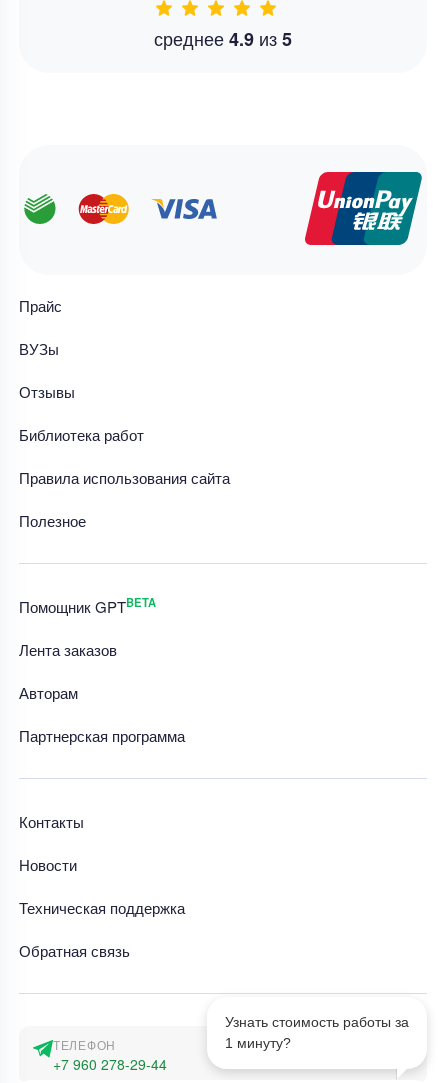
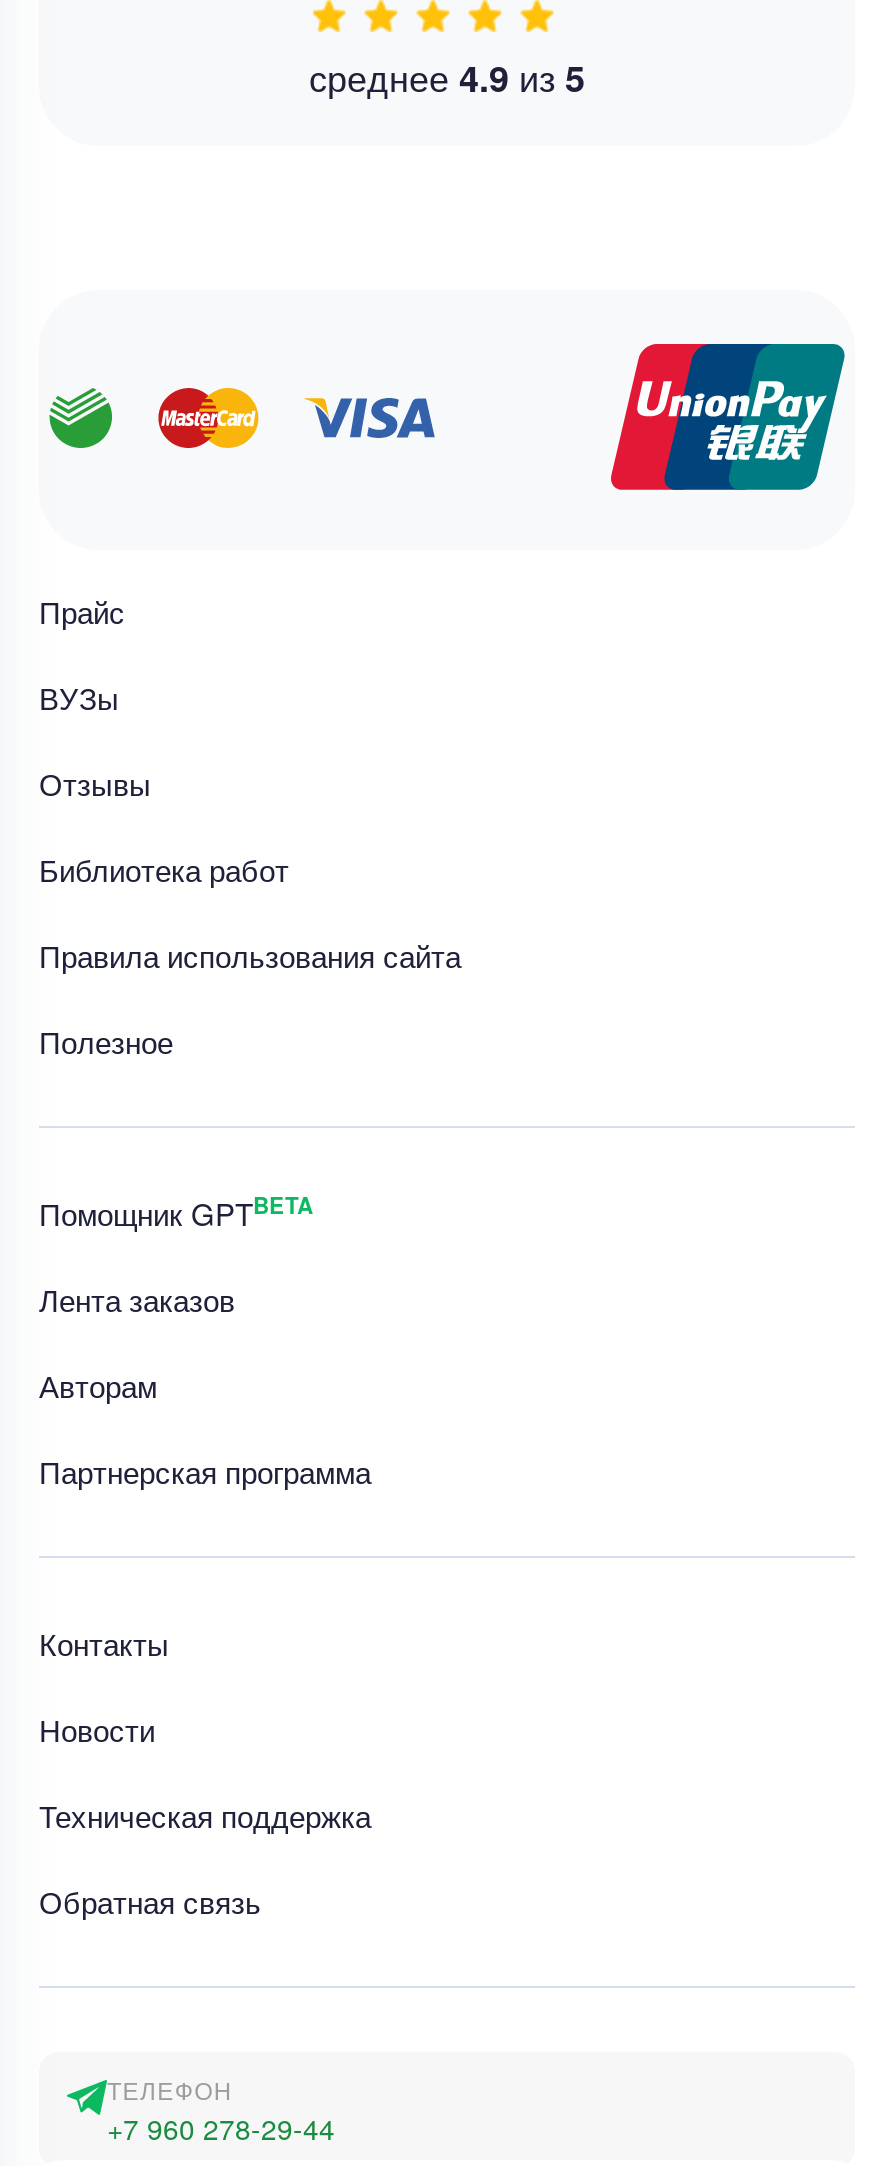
[225,1014,409,1051] Узнать стоимость работы за | 1 минуту? -> none

